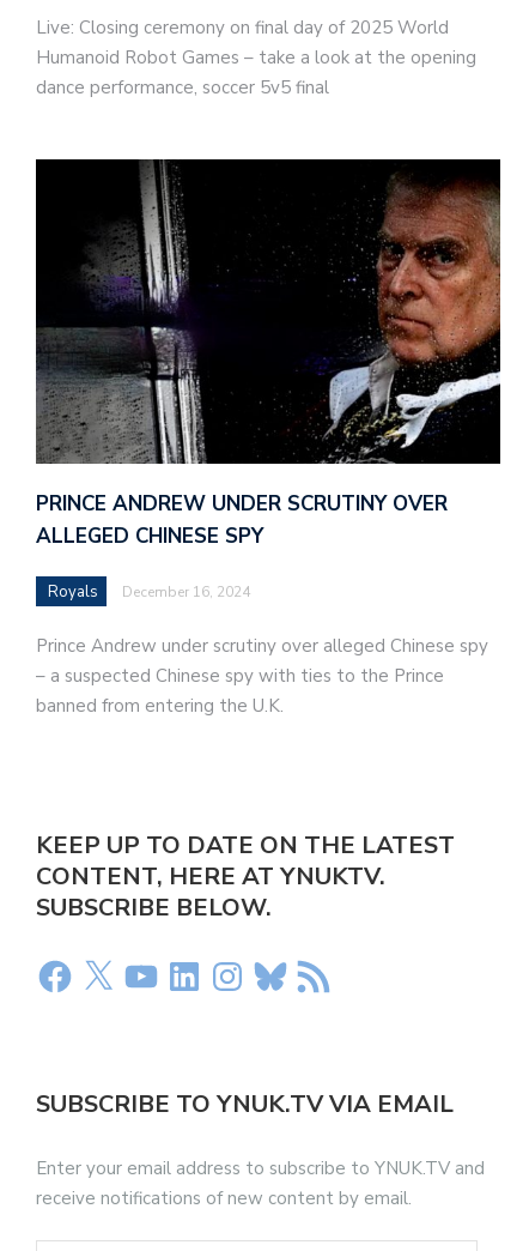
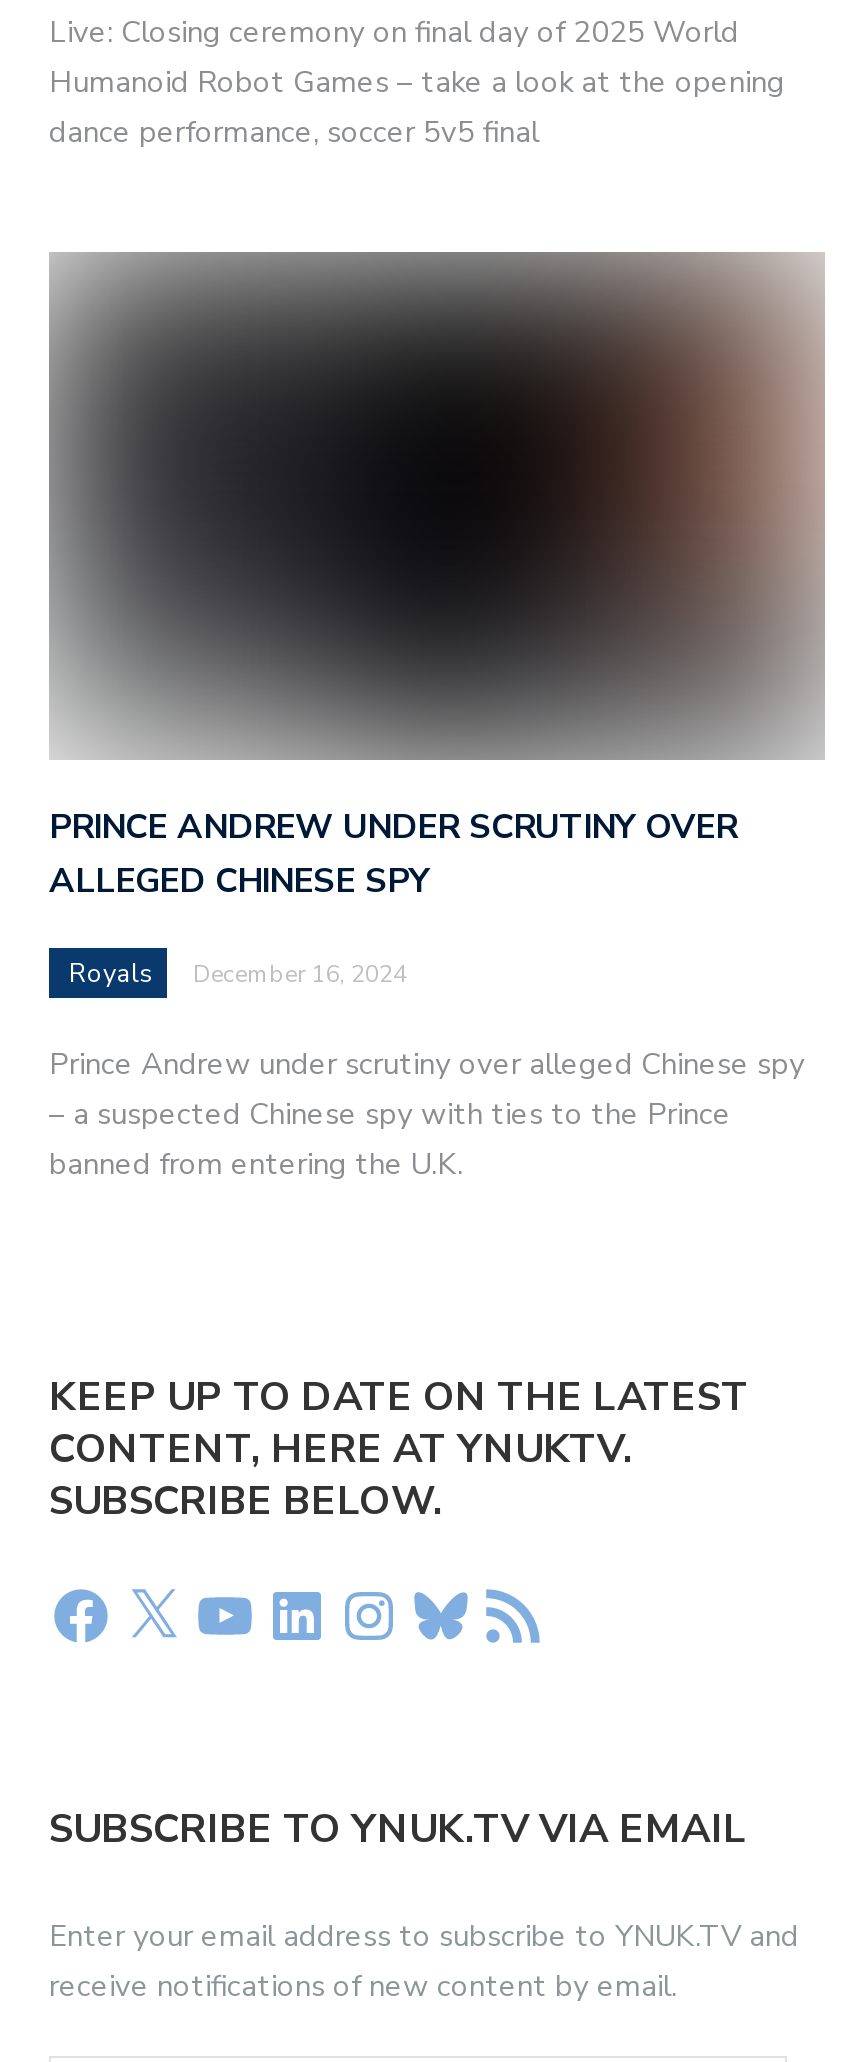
[36,158,501,465] [image] -> [49,252,825,760] [image]

